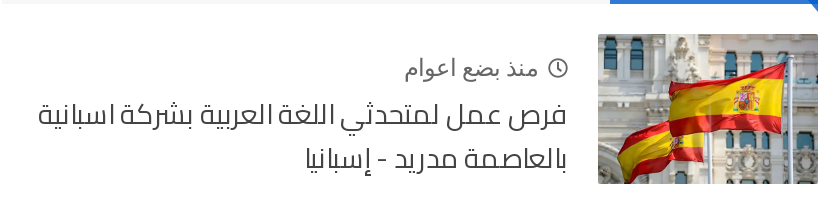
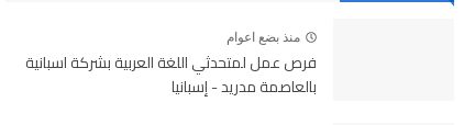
[596,32,820,186] [image] -> none

